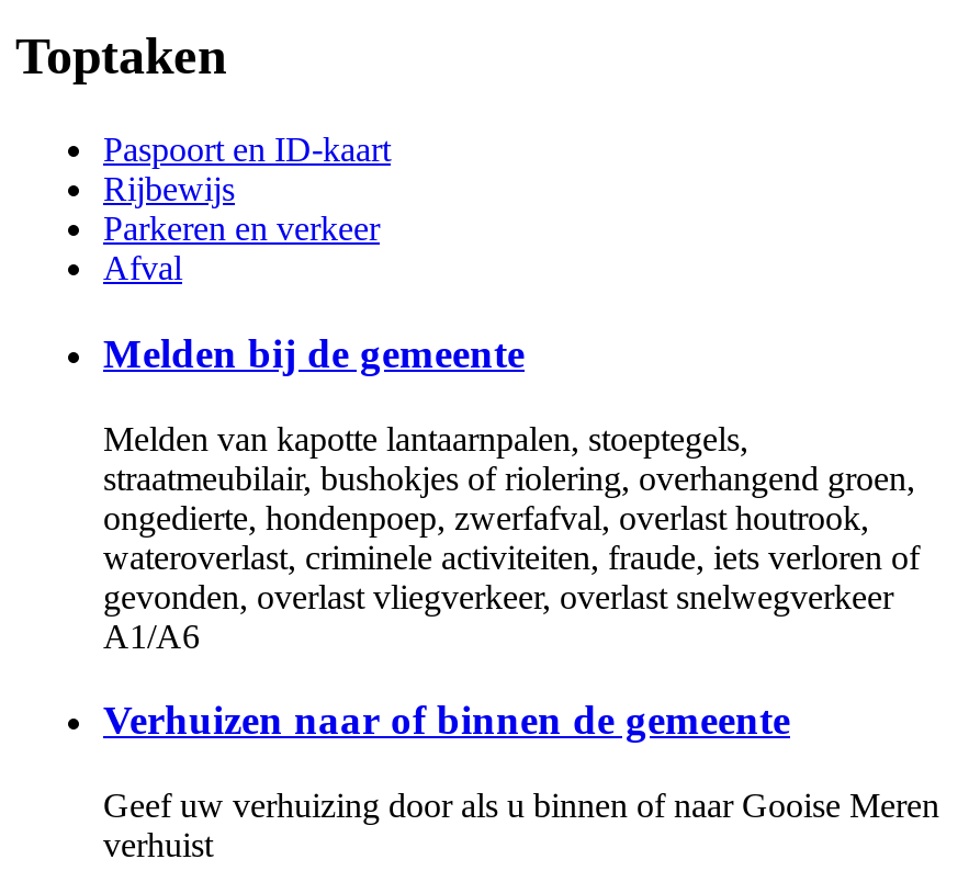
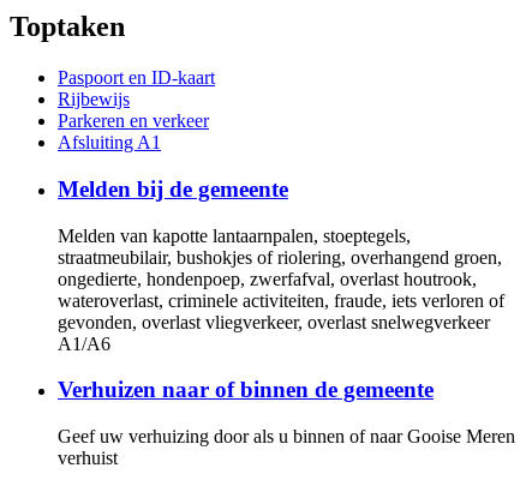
[103,249,182,287] Afval -> [58,132,161,153] Afsluiting A1

